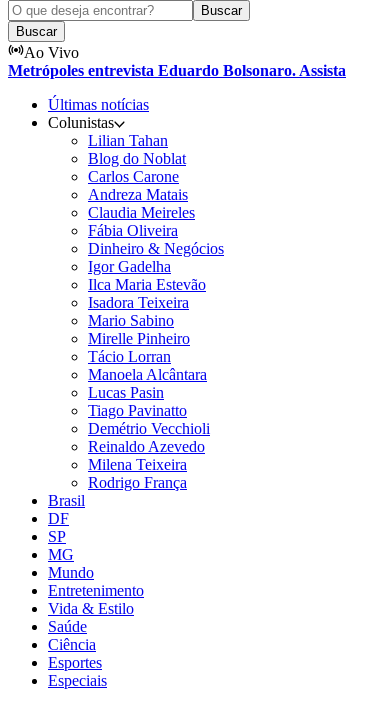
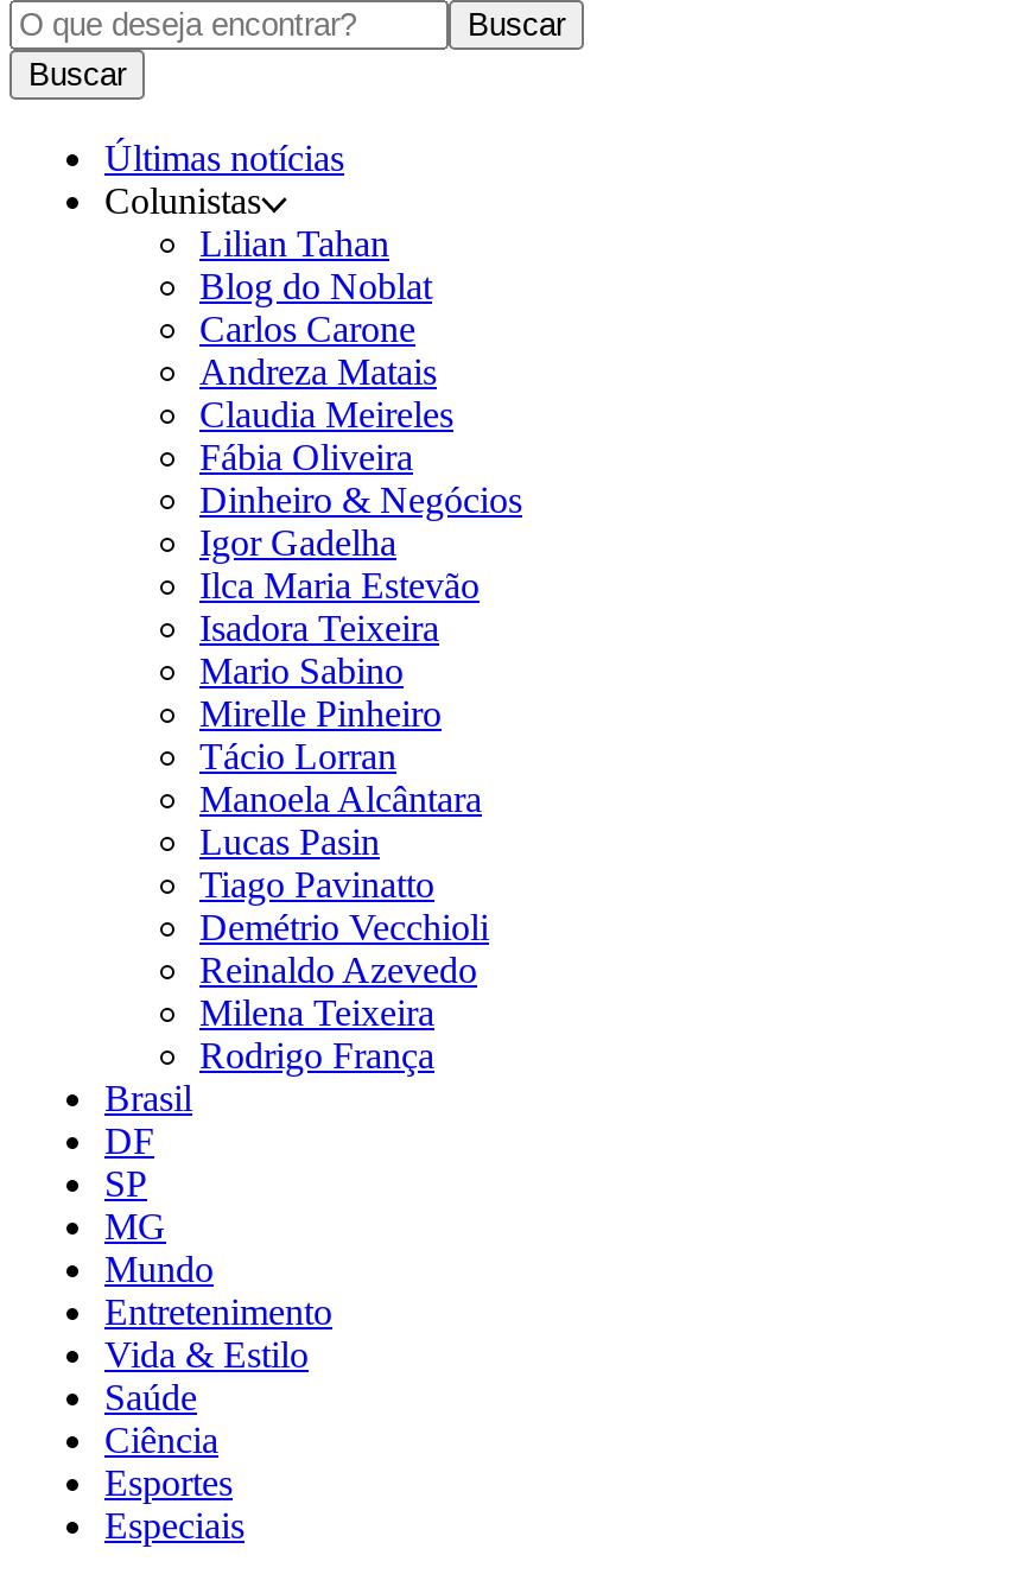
[8,44,346,79] Ao Vivo | Metrópoles entrevista Eduardo Bolsonaro. Assista -> none

